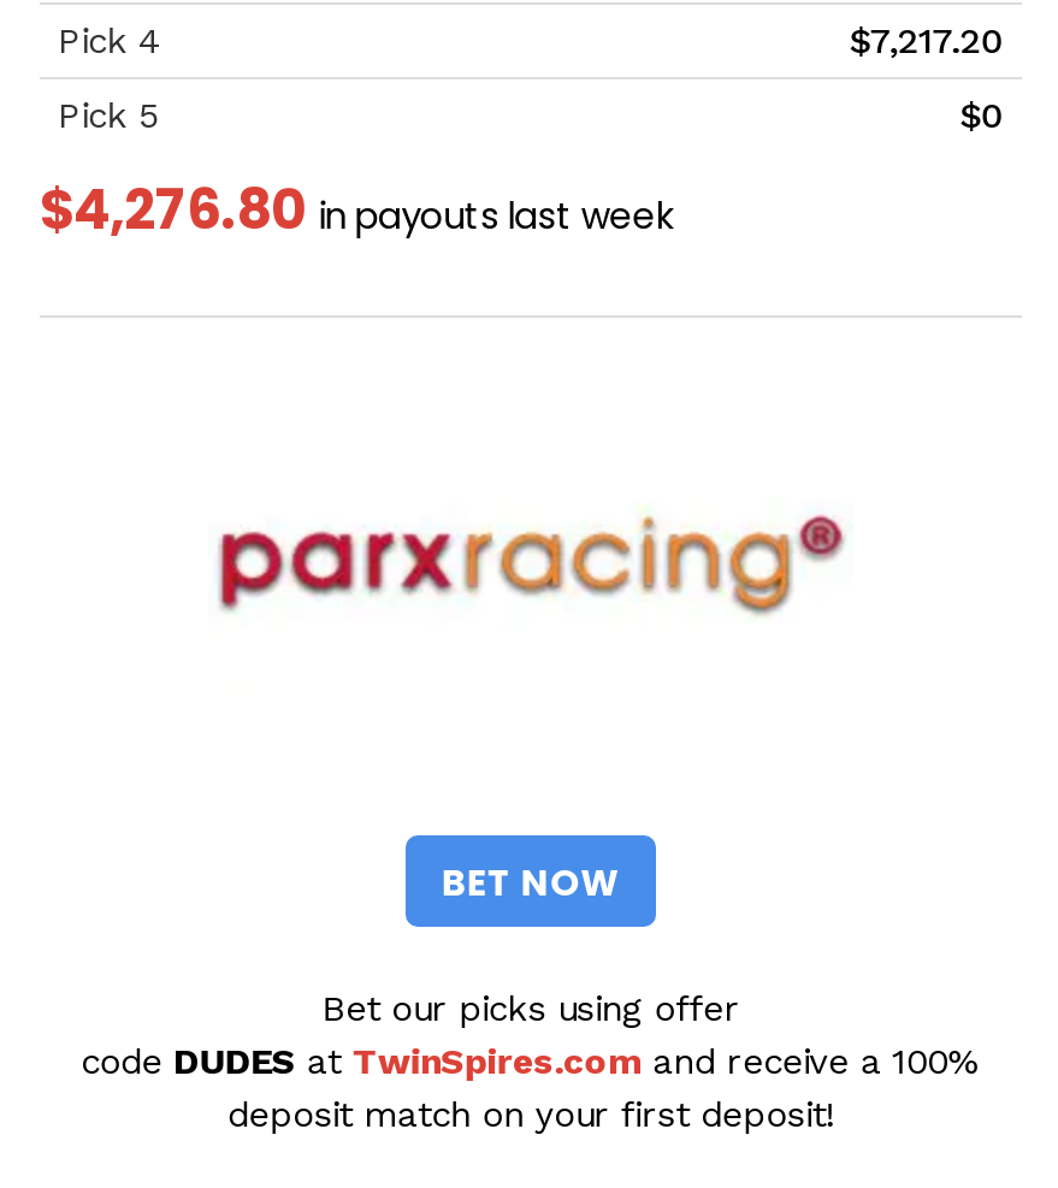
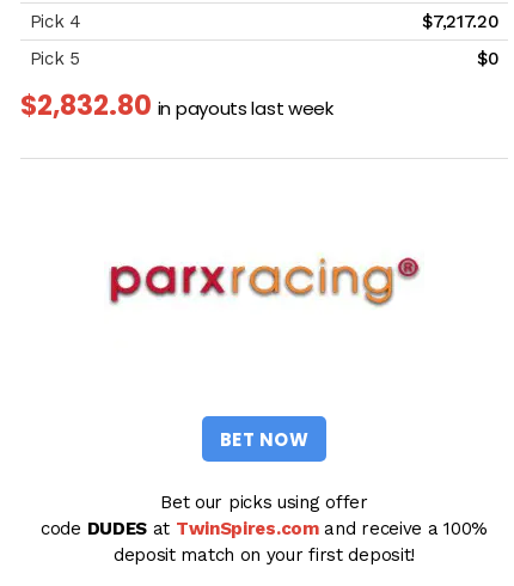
[40,171,672,248] $4,276.80 in payouts last week -> [20,86,333,125] $2,832.80 in payouts last week

